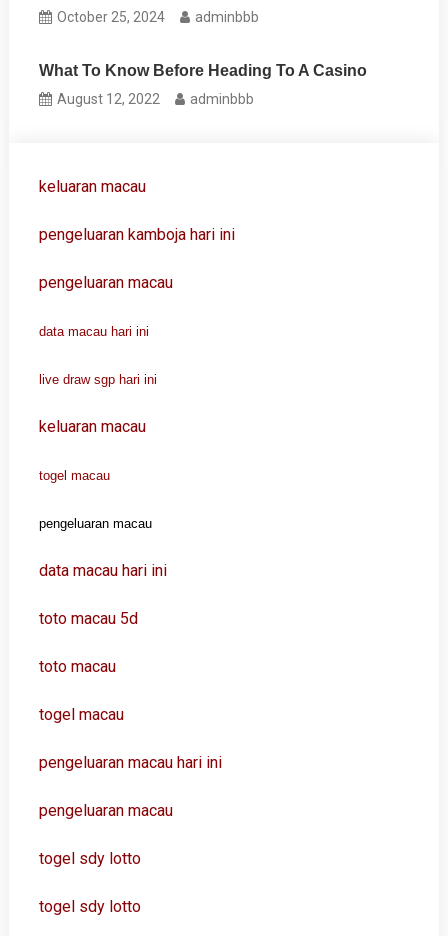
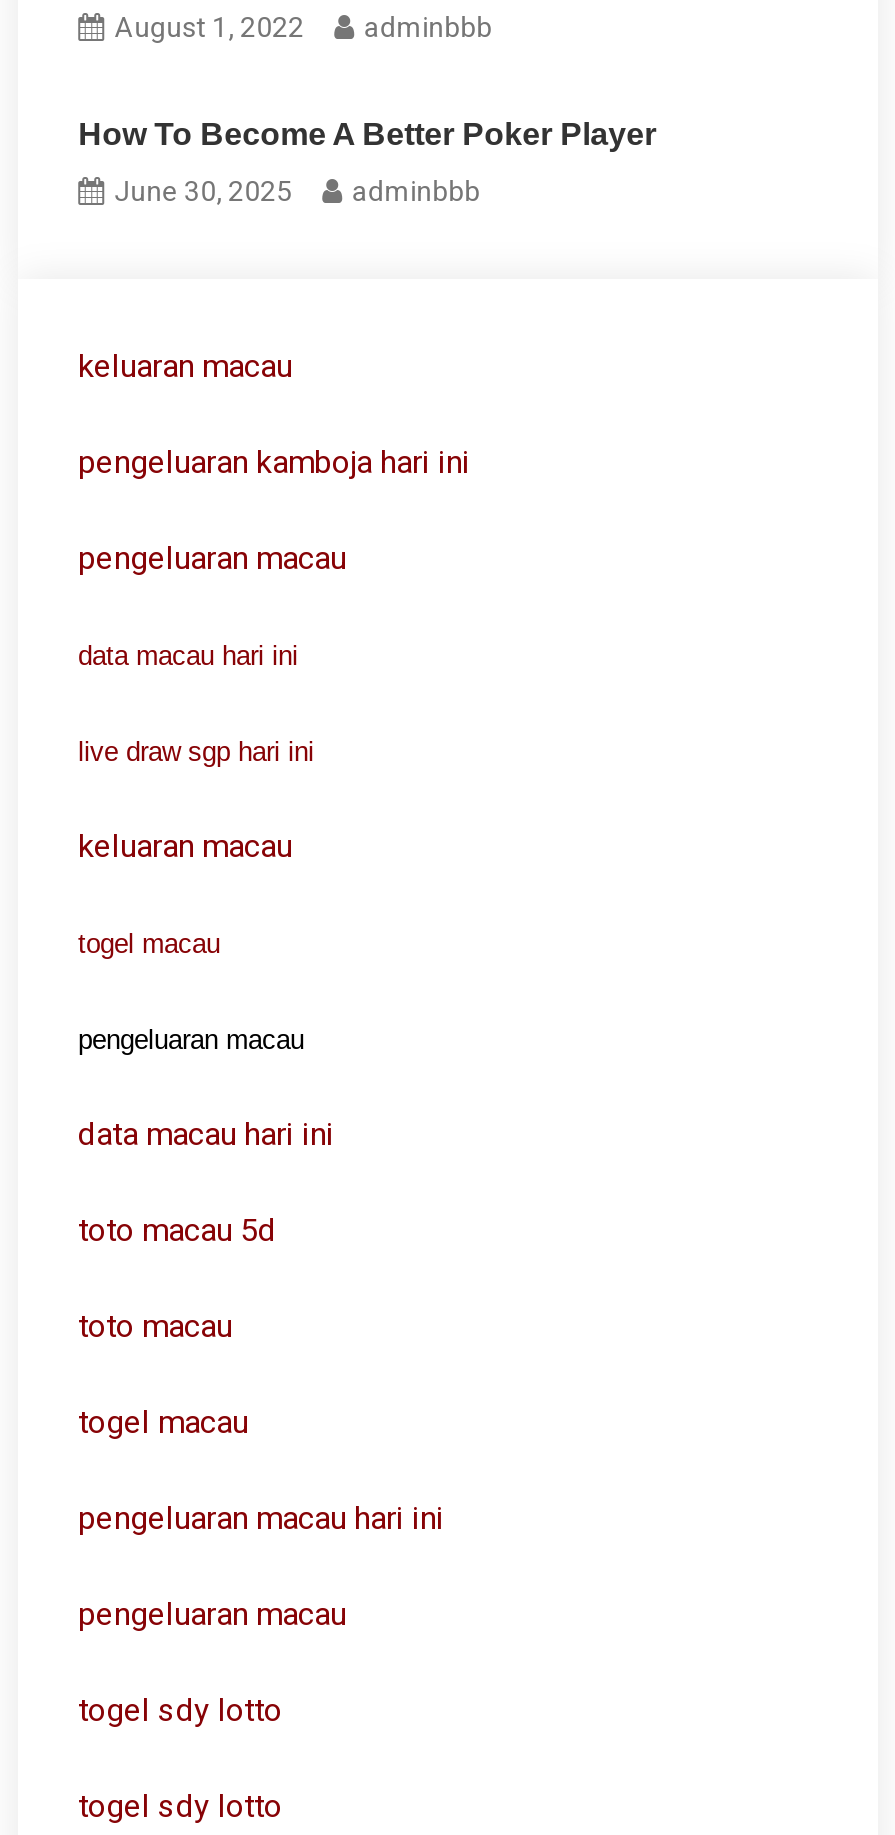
[57,9,259,25] October 25, 2024 adminbbb -> [114,11,492,43] August 1, 2022 adminbbb
[39,62,367,79] What To Know Before Heading To A Casino -> [78,117,656,151] How To Become A Better Poker Player
[57,91,254,107] August 12, 2022 adminbbb -> [114,175,480,207] June 30, 2025 adminbbb

